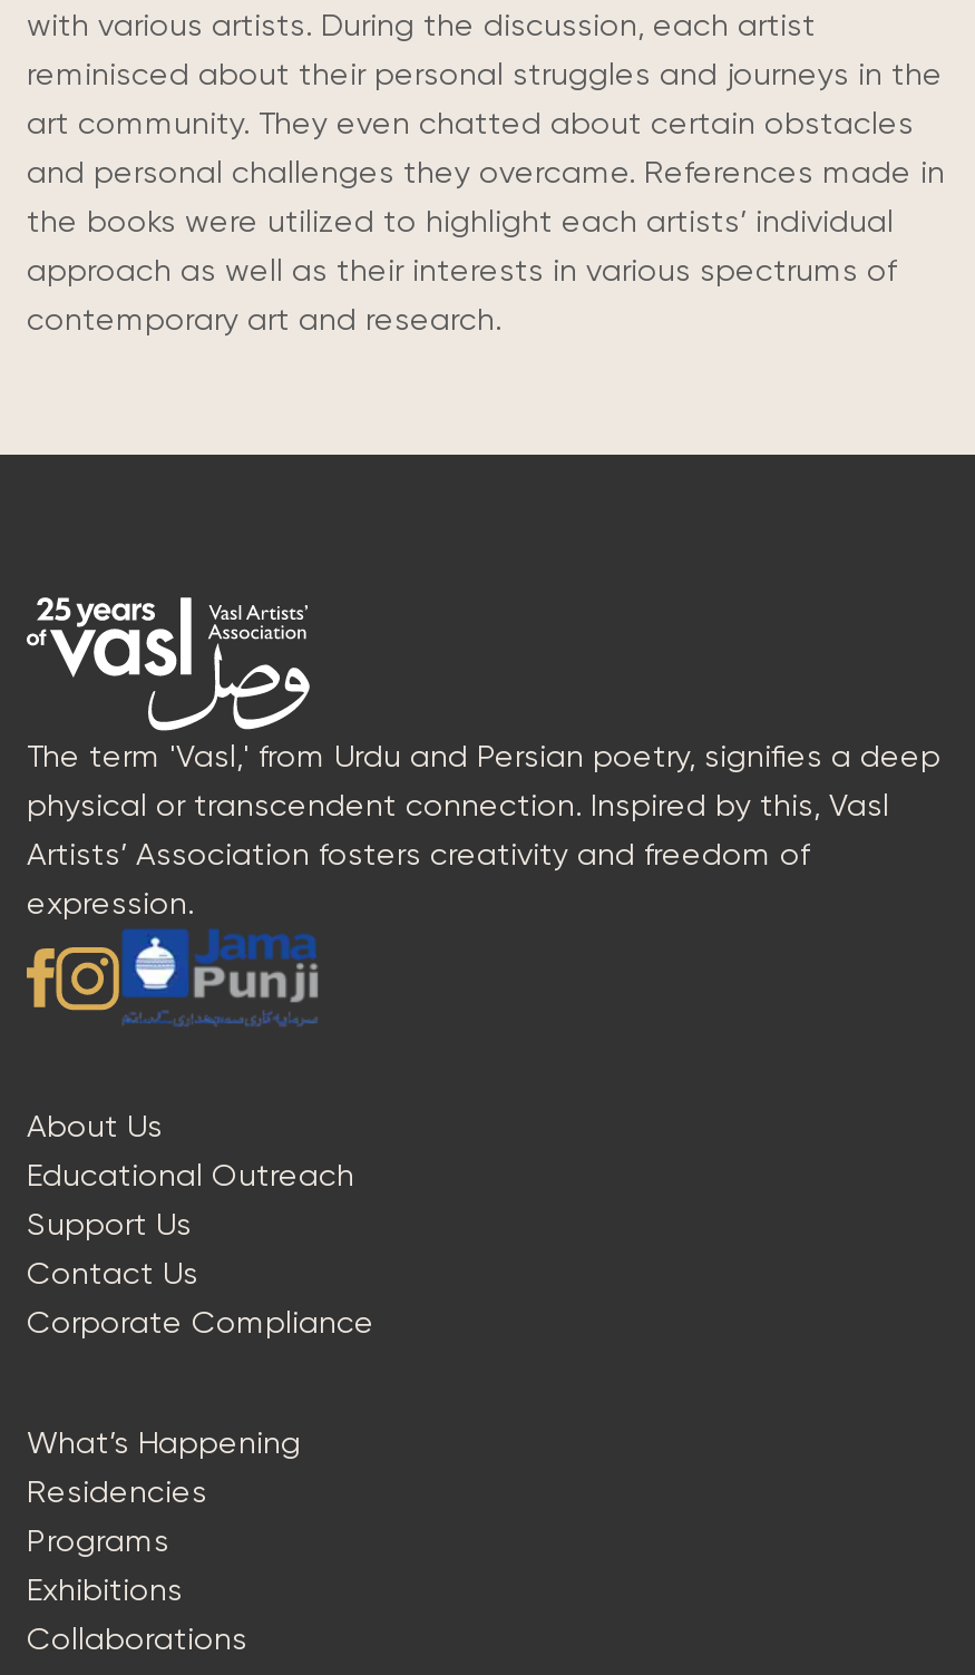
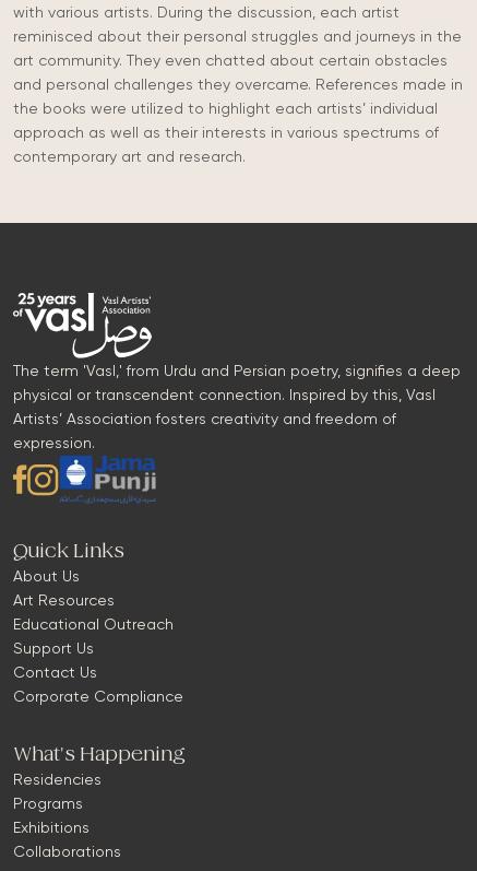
none -> [13,542,124,561] Quick Links
none -> [13,591,115,609] Art Resources
[27,1424,301,1460] What’s Happening -> [13,745,186,764] What's Happening

